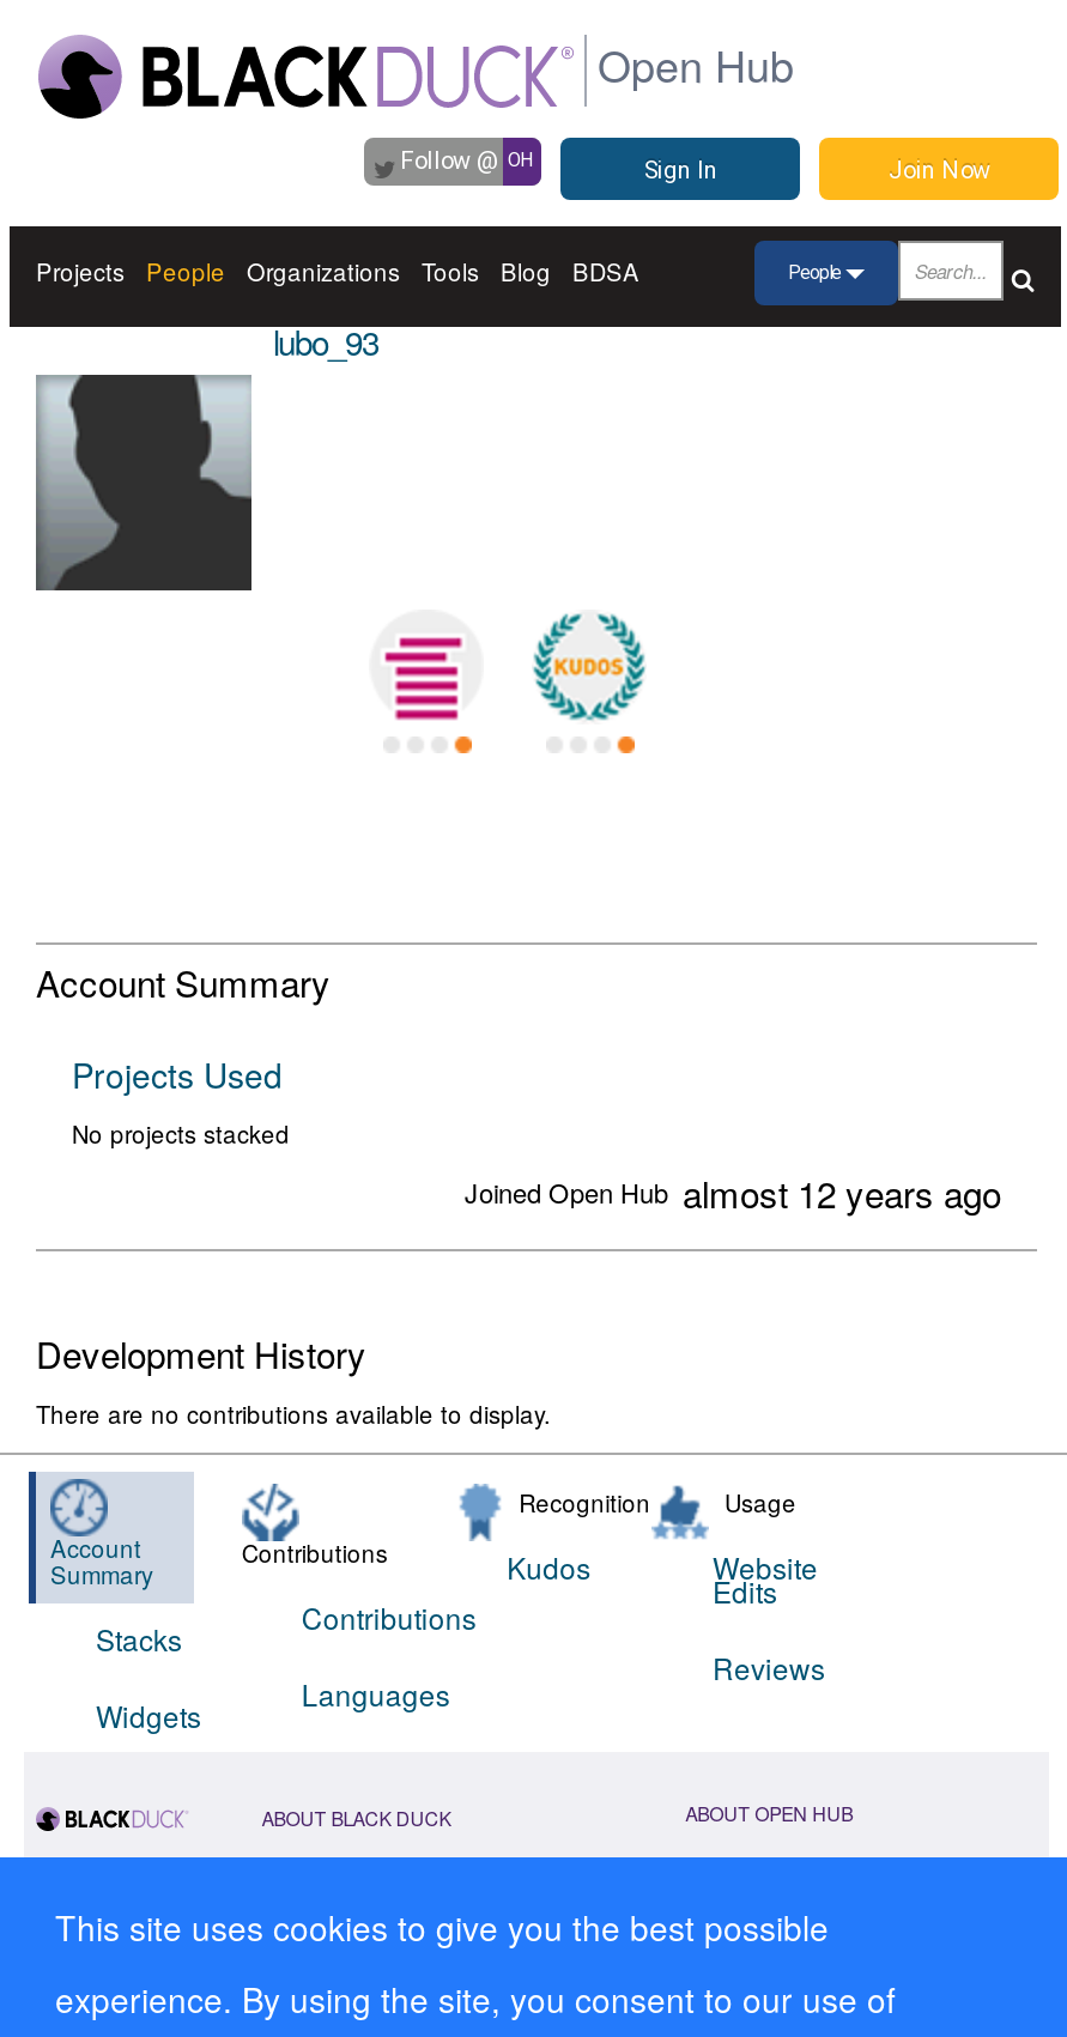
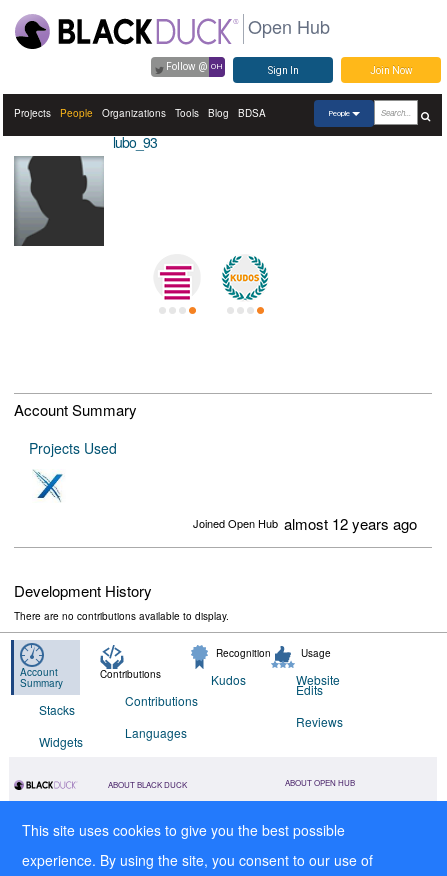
[72,1117,290,1151] No projects stacked -> none

